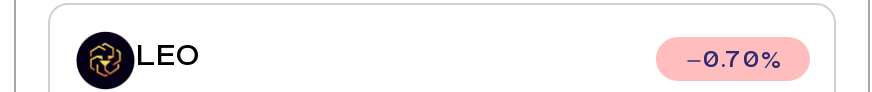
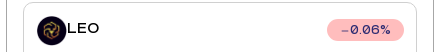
[703,49,783,73] 0.70% -> [350,25,391,37] 0.06%

